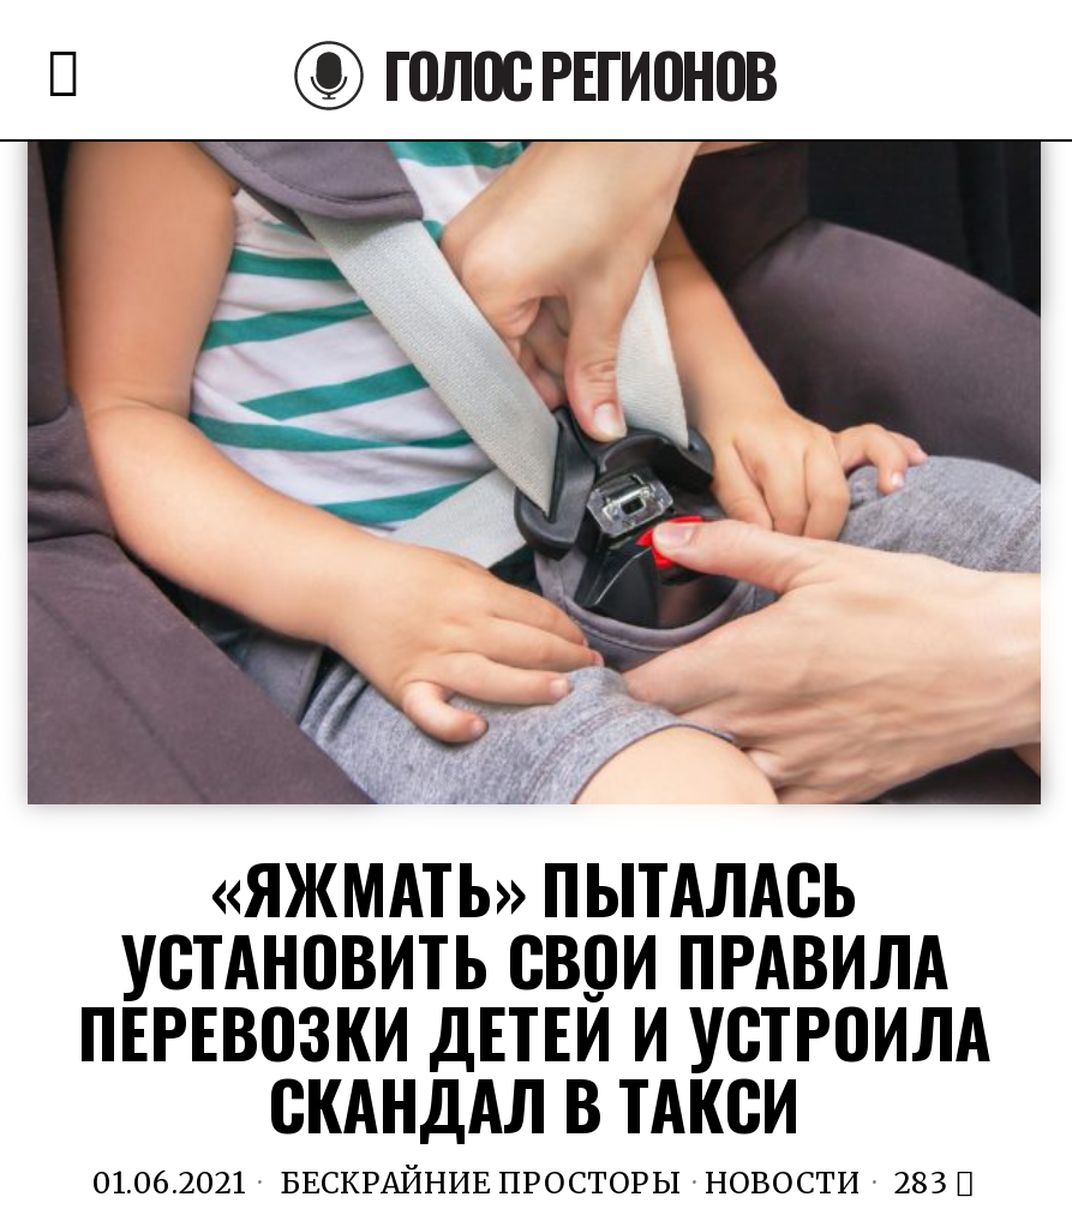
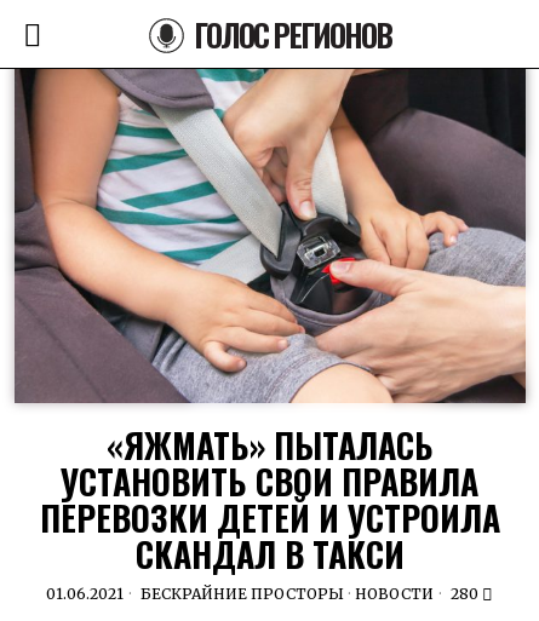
[92,1164,954,1200] 01.06.2021 БЕСКРАЙНИЕ ПРОСТОРЫ НОВОСТИ 283 -> [47,584,483,602] 01.06.2021 БЕСКРАЙНИЕ ПРОСТОРЫ НОВОСТИ 280

